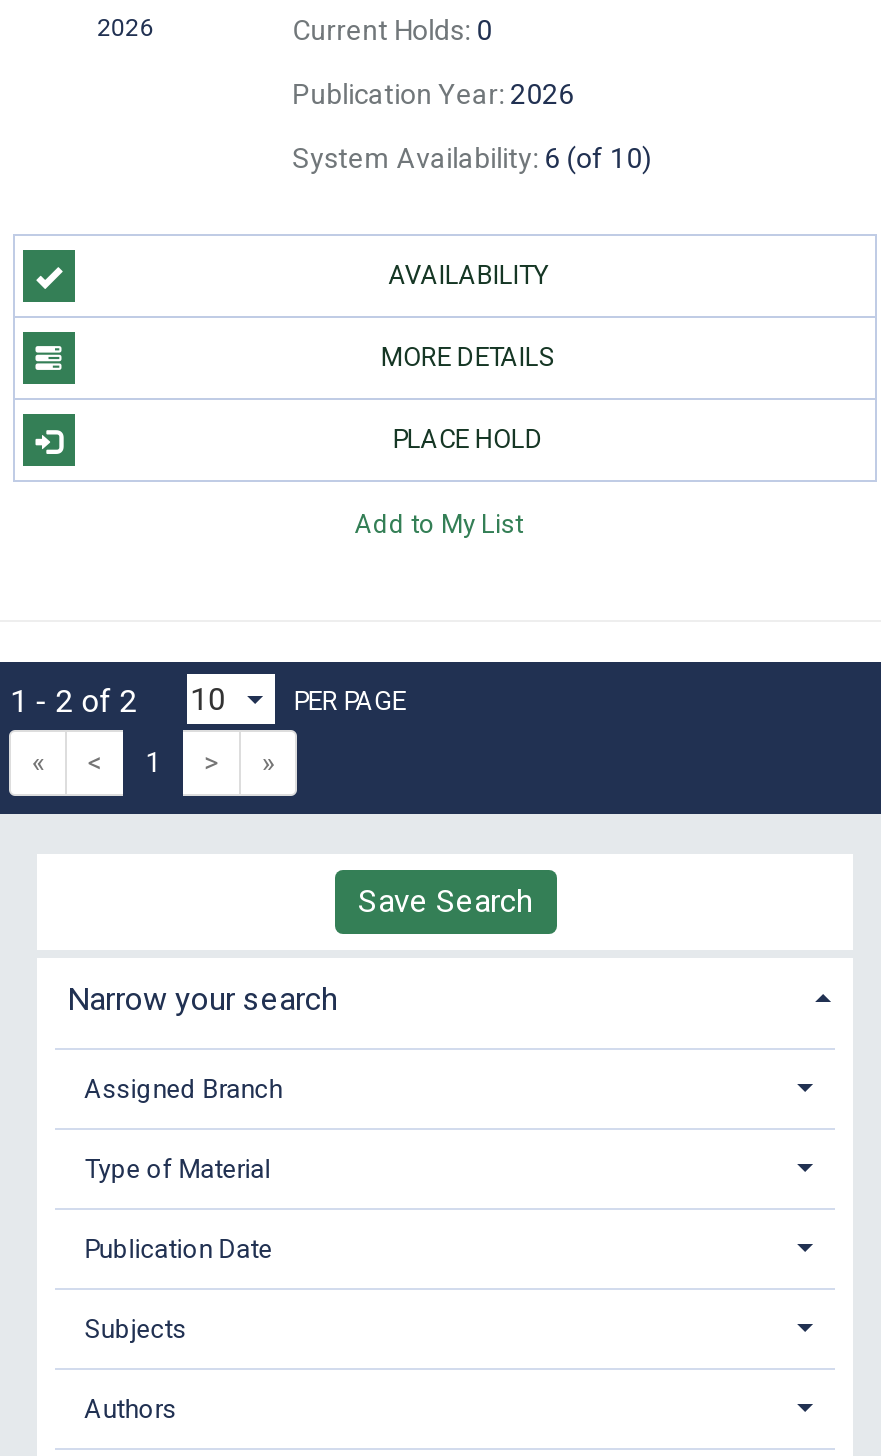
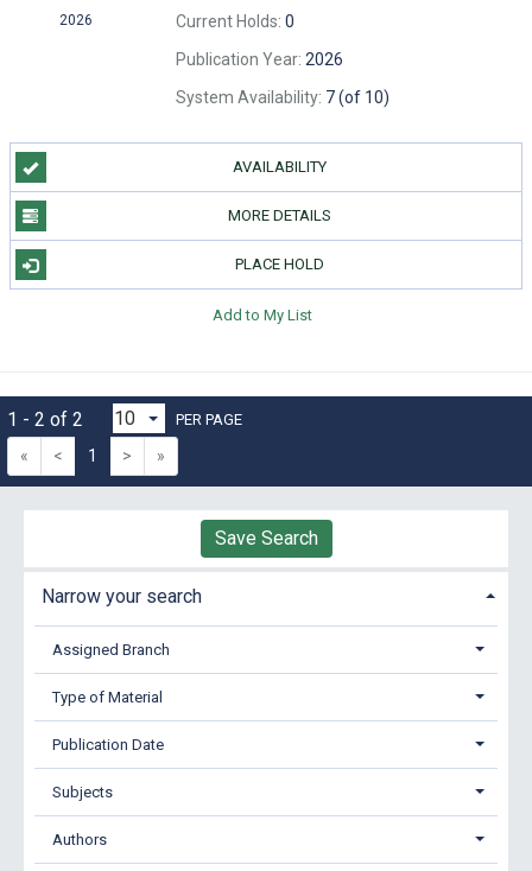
[292,142,652,174] System Availability: 6 (of 10) -> [175,88,389,107] System Availability: 7 (of 10)

